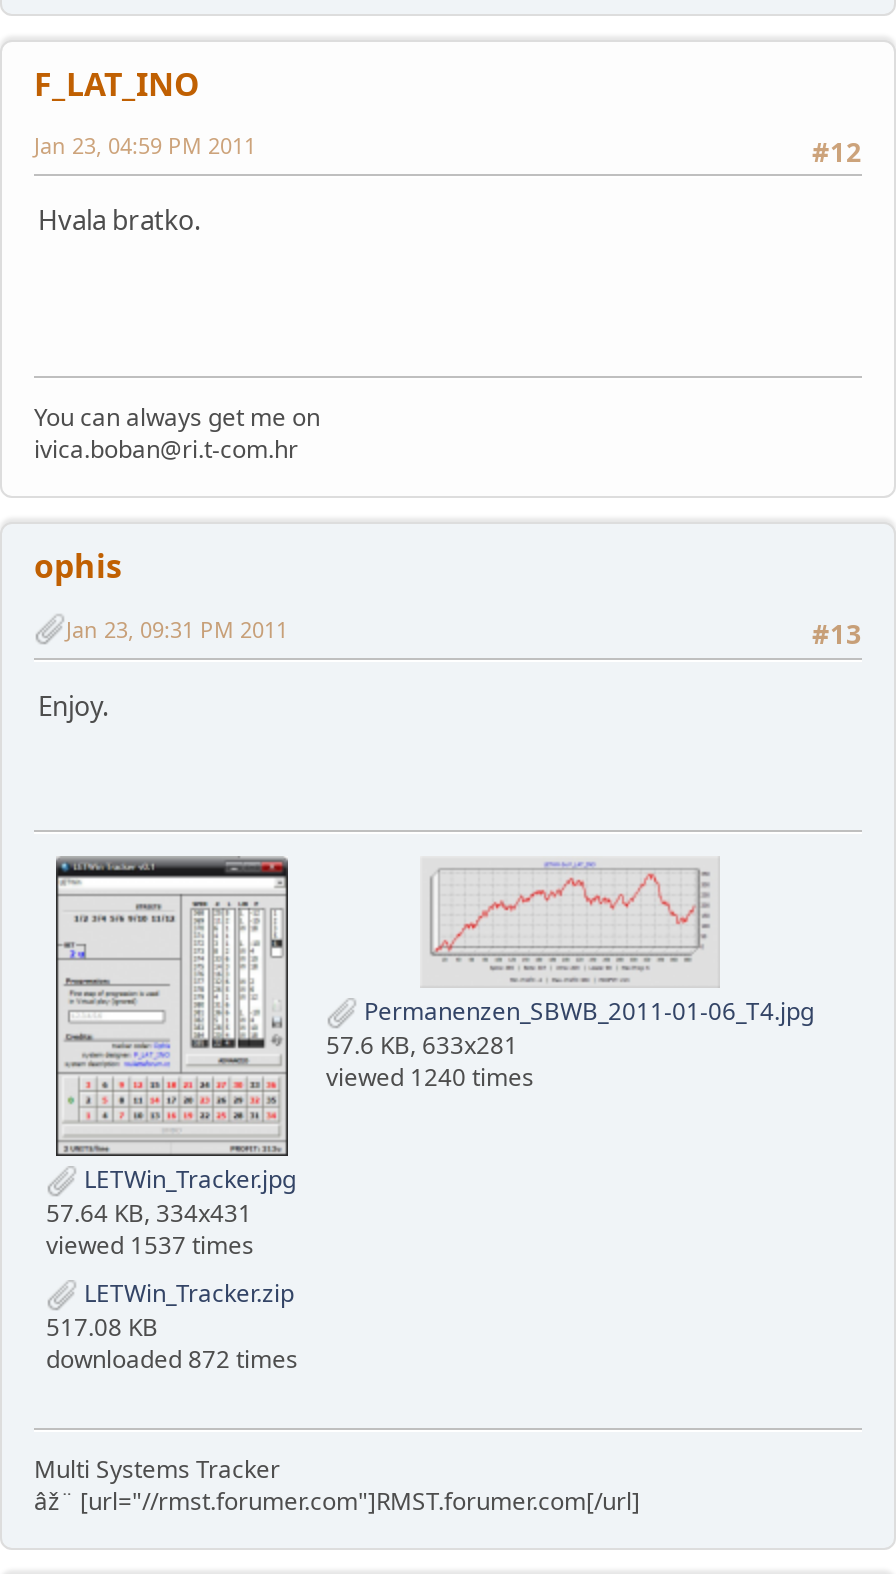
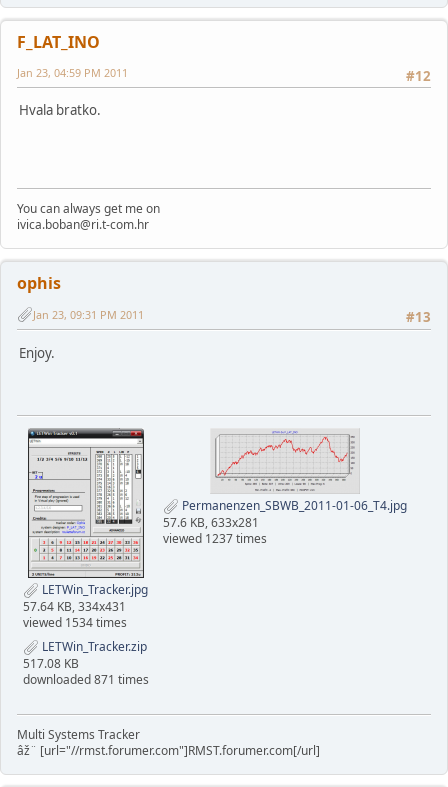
[326,1060,534,1094] viewed 1240 times -> [163,530,267,547] viewed 1237 times
[46,1228,254,1262] viewed 1537 times -> [23,614,127,631] viewed 1534 times
[46,1342,298,1376] downloaded 872 times -> [23,671,149,688] downloaded 871 times

